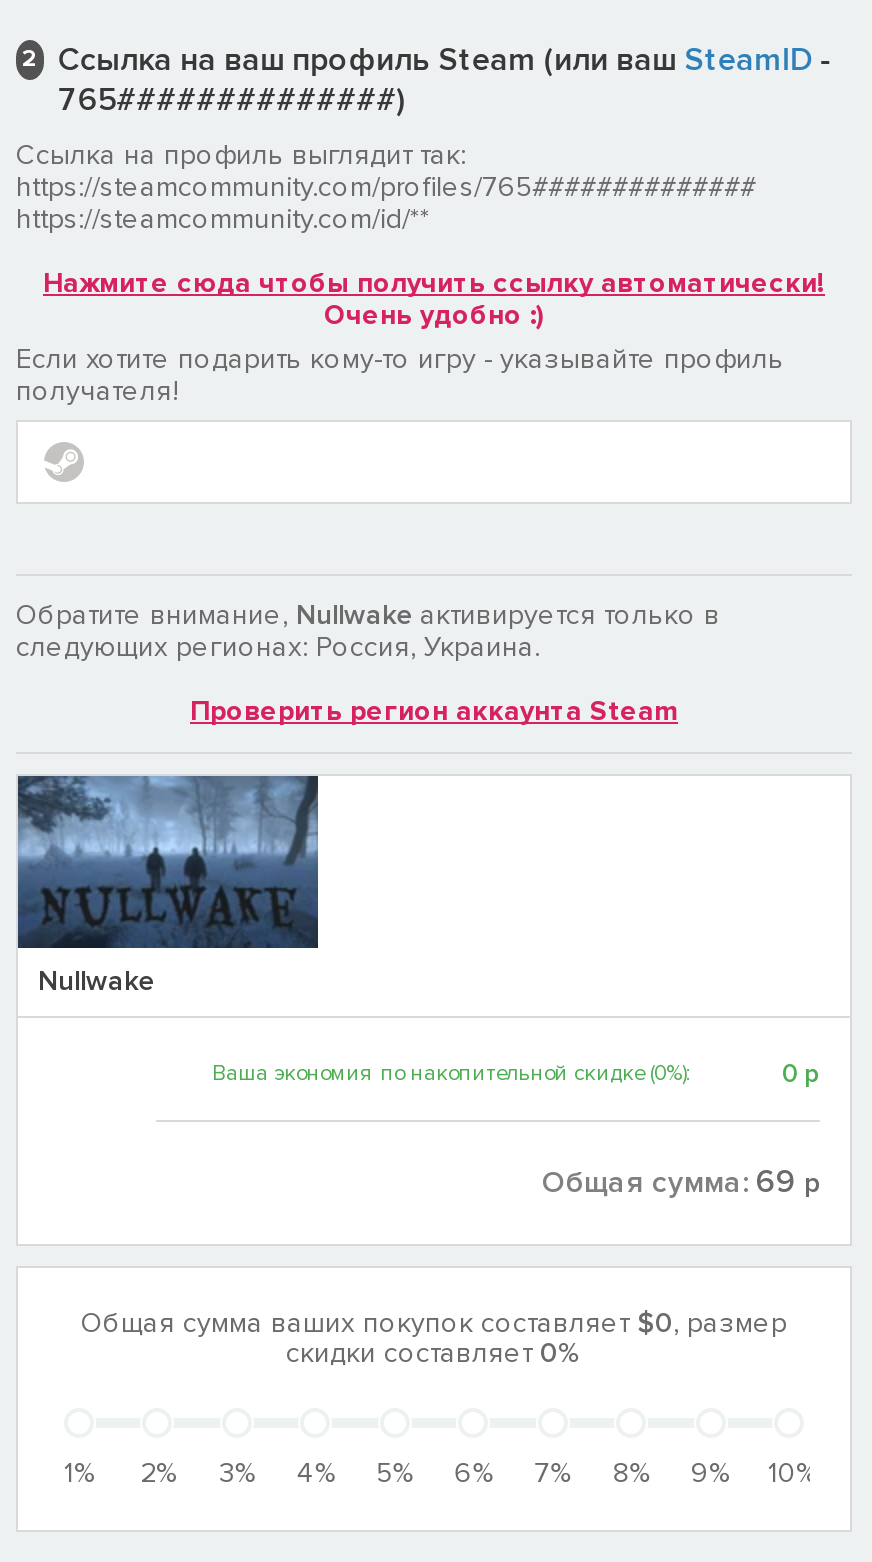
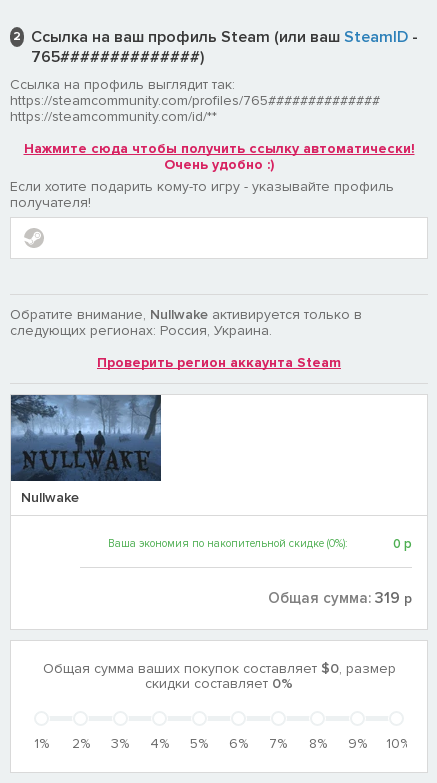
[542,1163,820,1203] Общая сумма: 69 р -> [268,588,412,608] Общая сумма: 319 р

